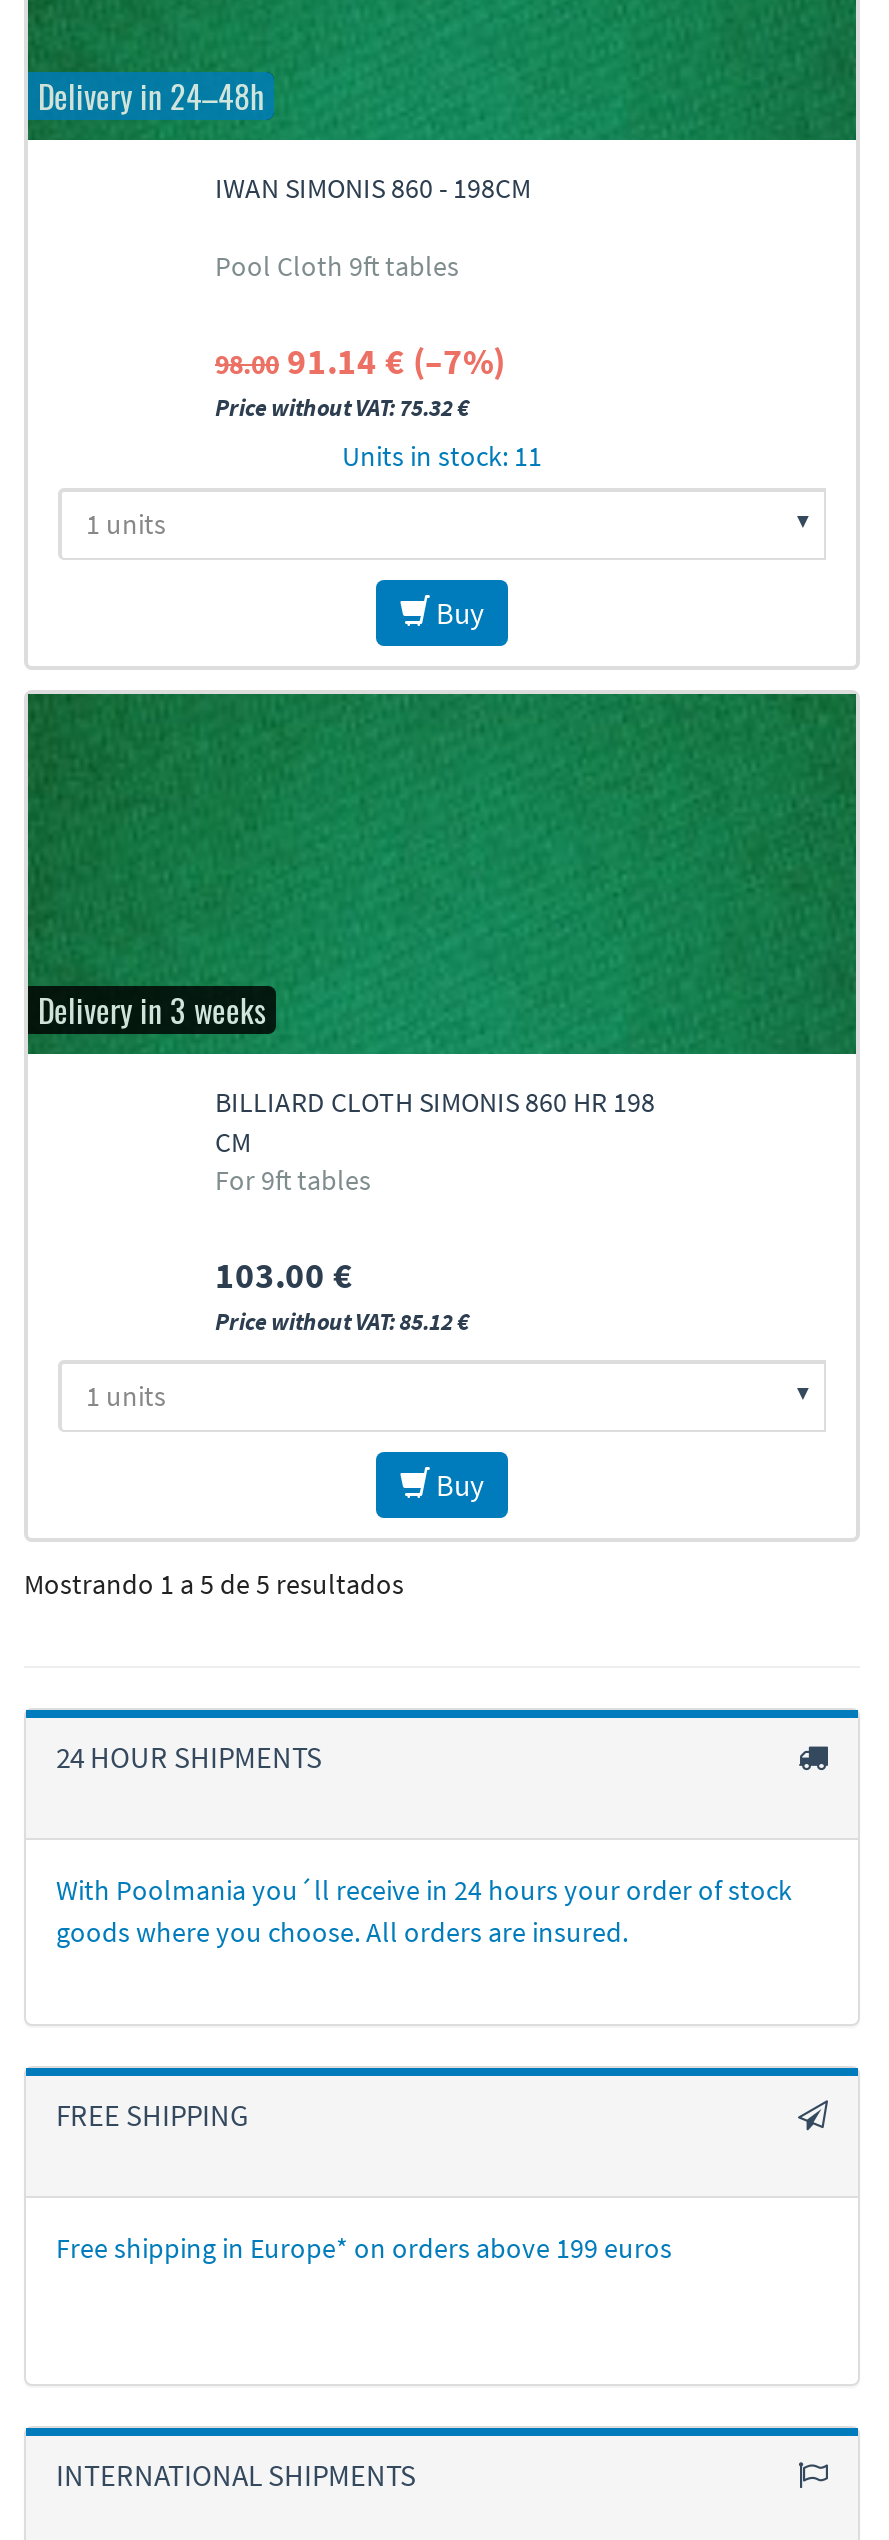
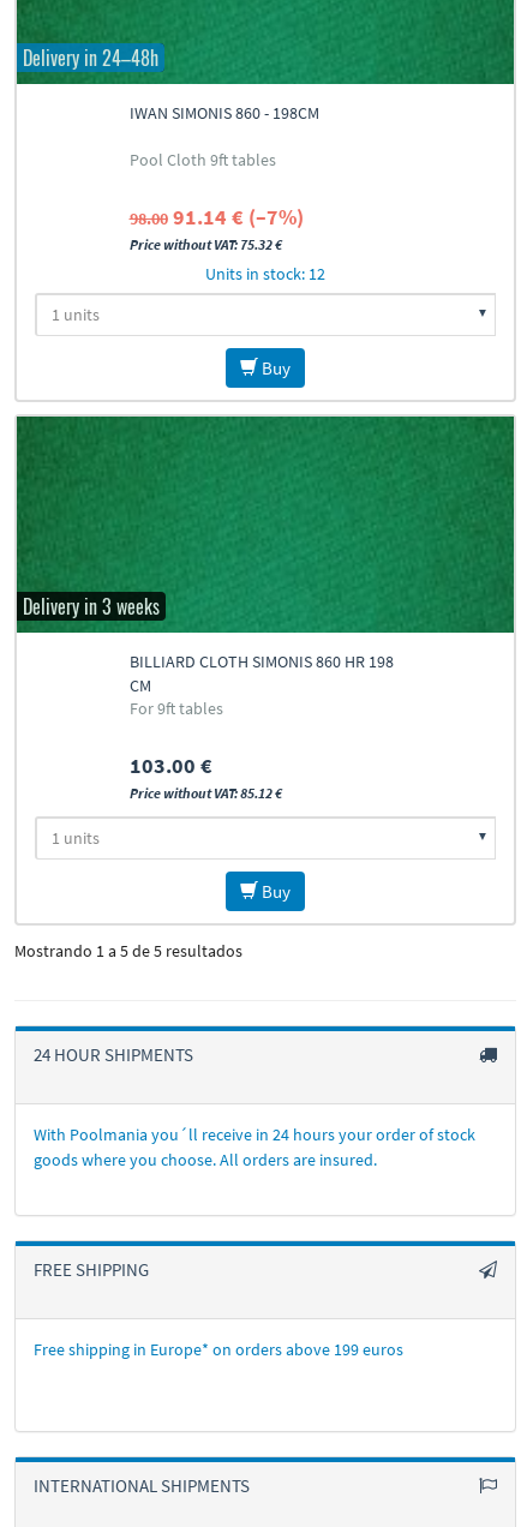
[342,438,542,474] Units in stock: 11 -> [205,263,325,285] Units in stock: 12

